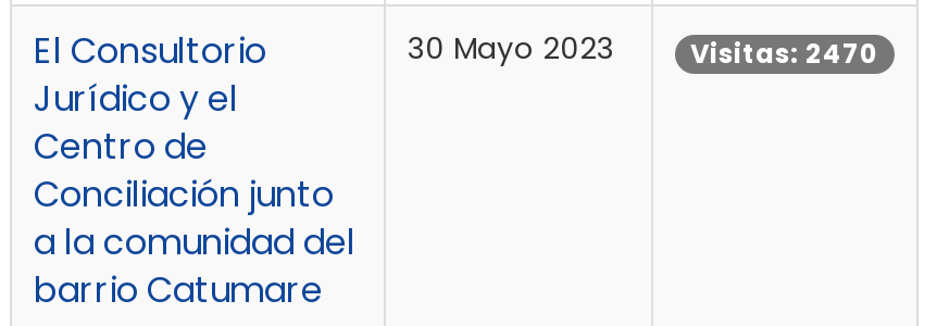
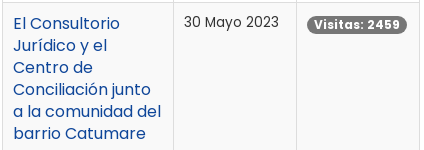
[690,34,879,71] Visitas: 2470 -> [314,16,400,33] Visitas: 2459

